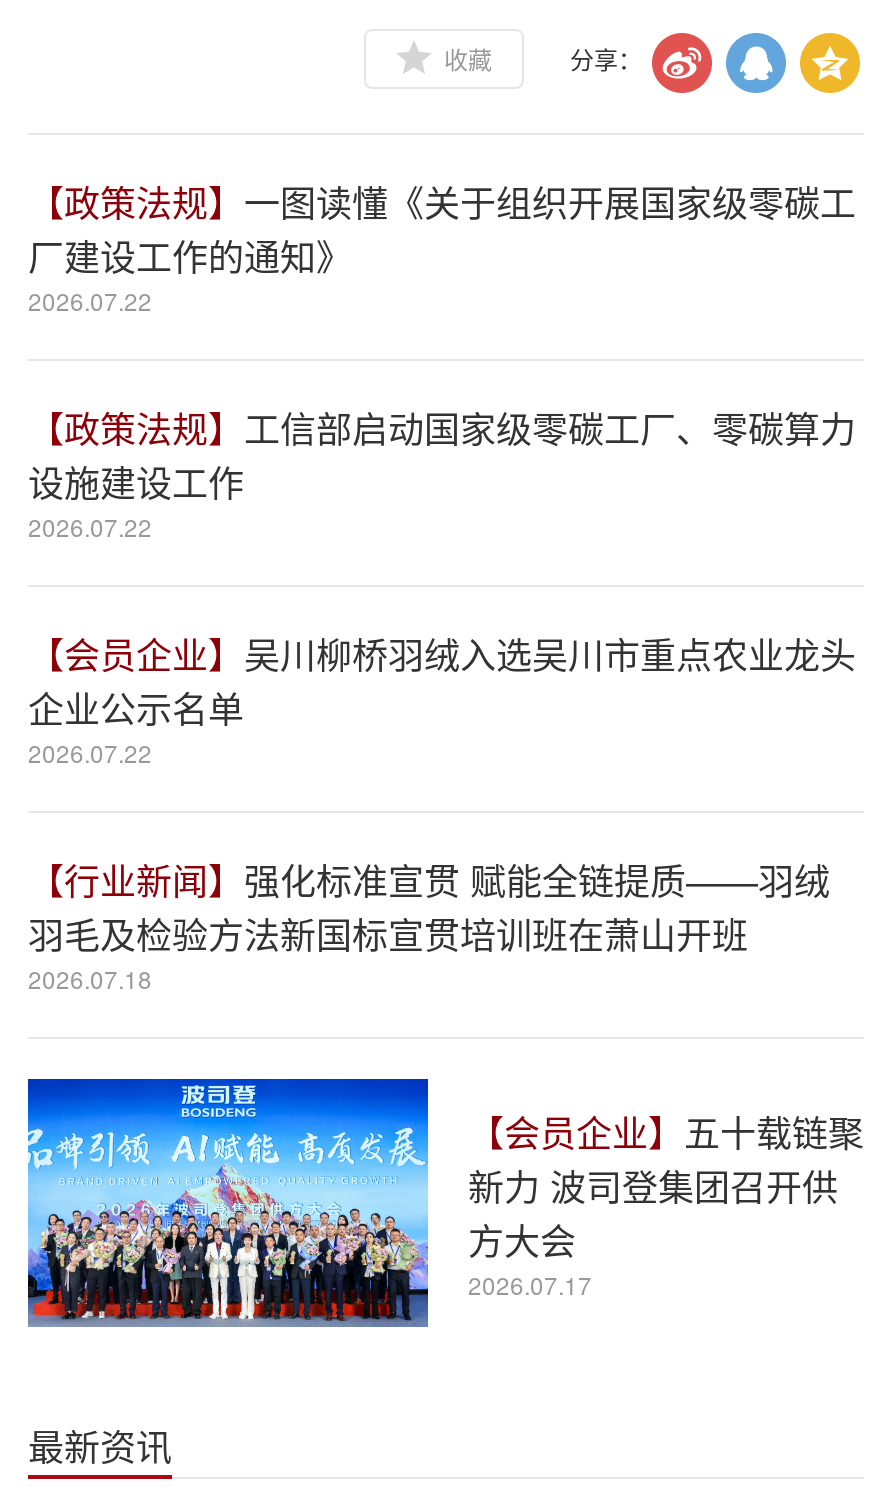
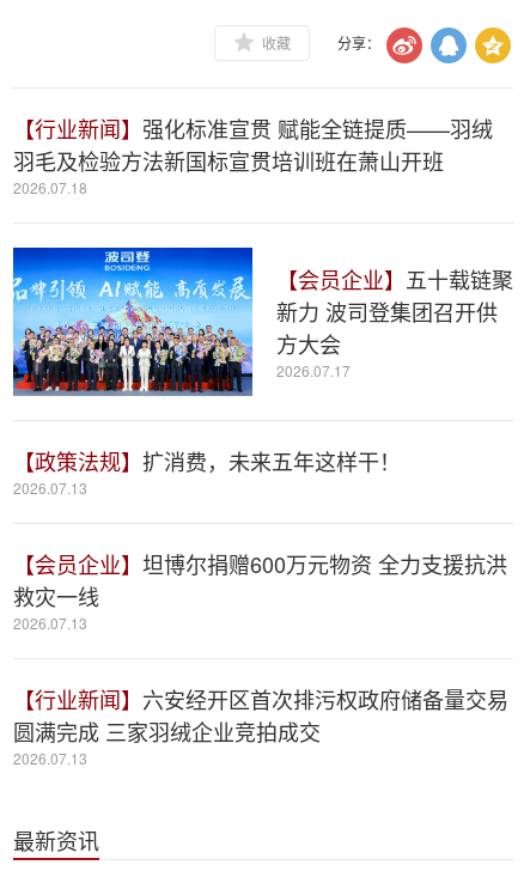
[28,175,856,769] 【政策法规】一图读懂《关于组织开展国家级零碳工 | 厂建设工作的通知》 | 2026.07.22 | 【政策法规】工信部启动国家级零碳工厂、零碳算力 | 设施建设工作 | 2026.07.22 | 【会员企业】吴川柳桥羽绒入选吴川市重点农业龙头 | 企业公示名单 | 2026.07.22 -> none
moved [24,853,864,1329] -> [11,112,513,397]: [image] | 【行业新闻】强化标准宣贯 赋能全链提质——羽绒 | 羽毛及检验方法新国标宣贯培训班在萧山开班 | 2026.07.18 | 【会员企业】五十载链聚 | 新力 波司登集团召开供 | 方大会 | 2026.07.17
none -> [13,445,508,768] 【政策法规】扩消费，未来五年这样干！ | 2026.07.13 | 【会员企业】坦博尔捐赠600万元物资 全力支援抗洪 | 救灾一线 | 2026.07.13 | 【行业新闻】六安经开区首次排污权政府储备量交易 | 圆满完成 三家羽绒企业竞拍成交 | 2026.07.13

